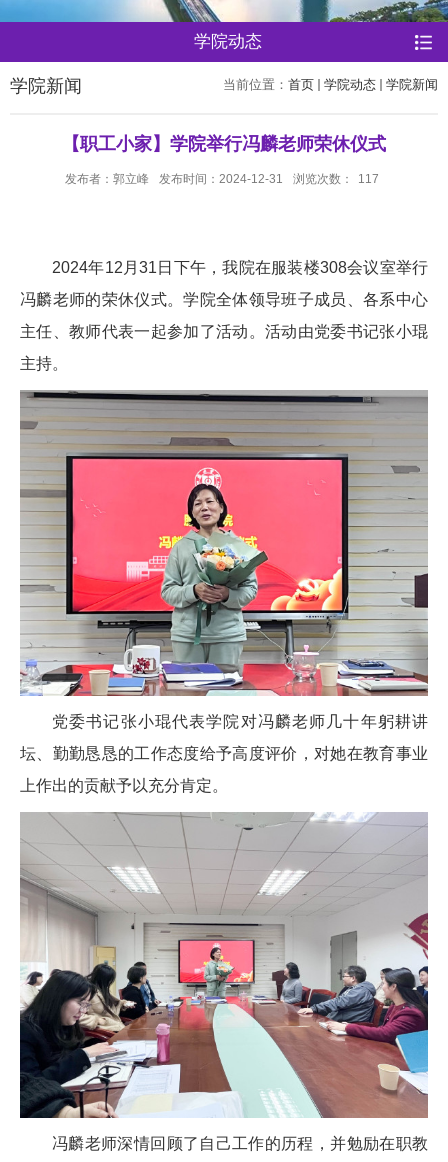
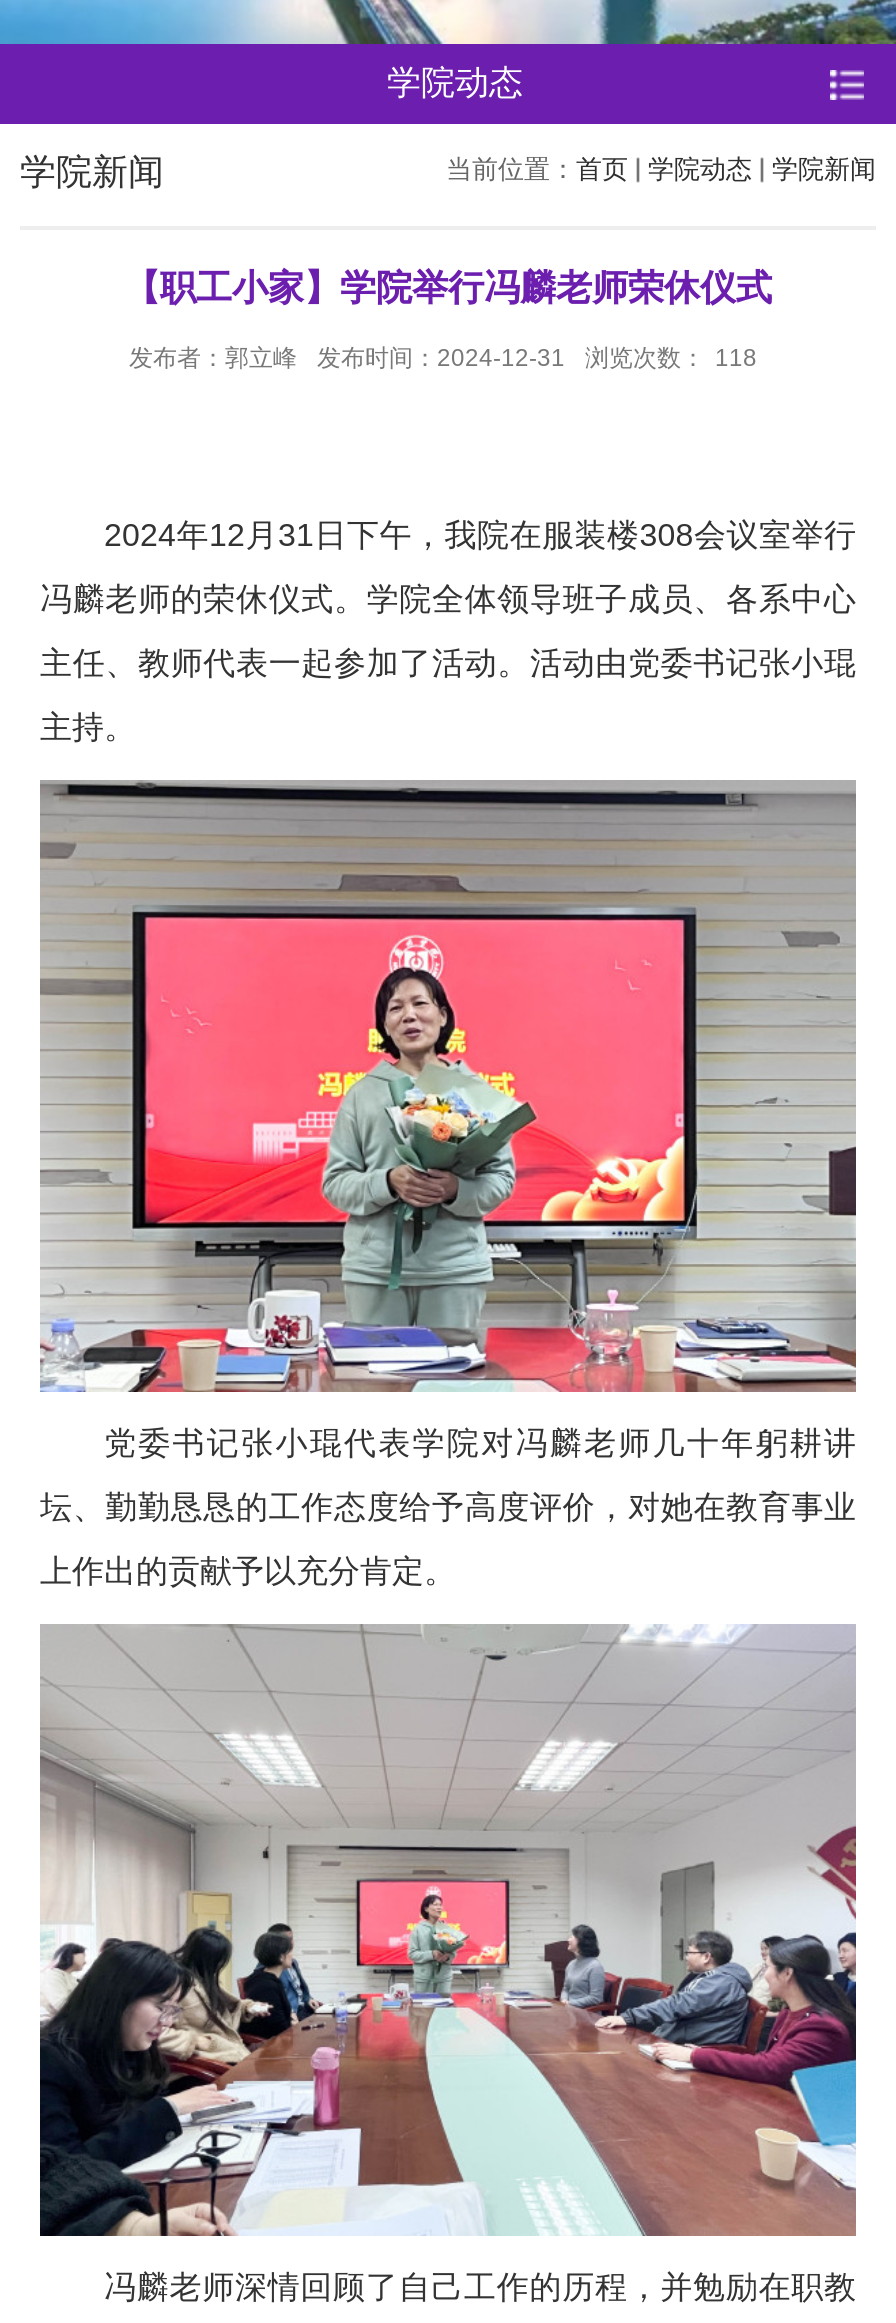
[64,171,378,185] 发布者：郭立峰 发布时间：2024-12-31 浏览次数： 117 -> [129,343,757,371] 发布者：郭立峰 发布时间：2024-12-31 浏览次数： 118

